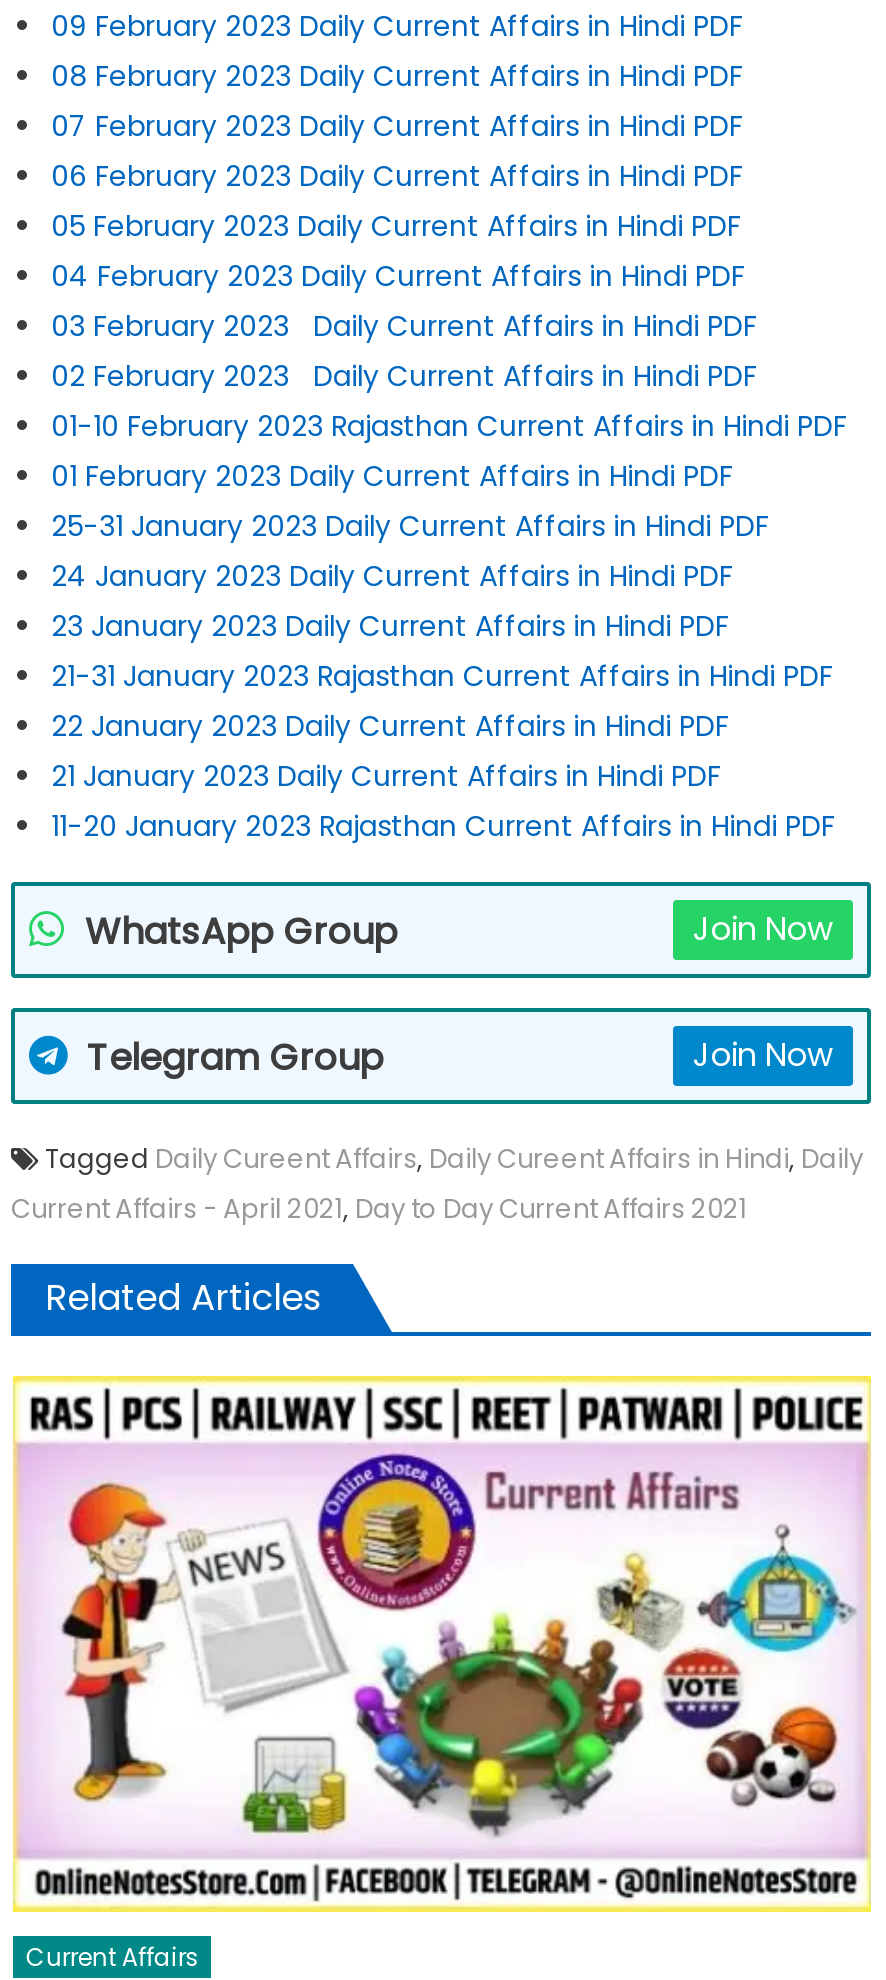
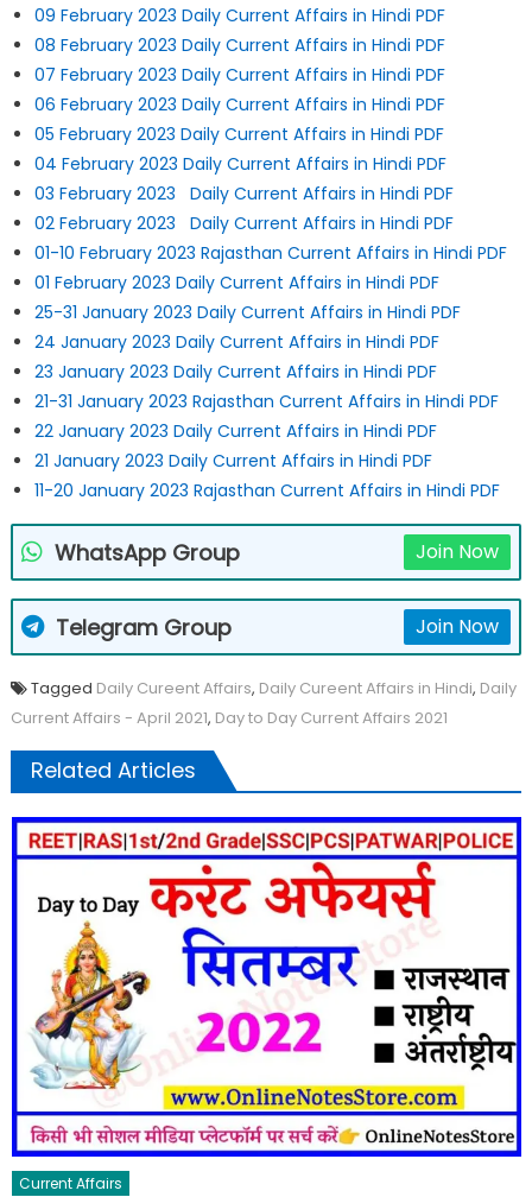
[11,1374,873,1914] [image] -> [11,817,522,1158] [image]

